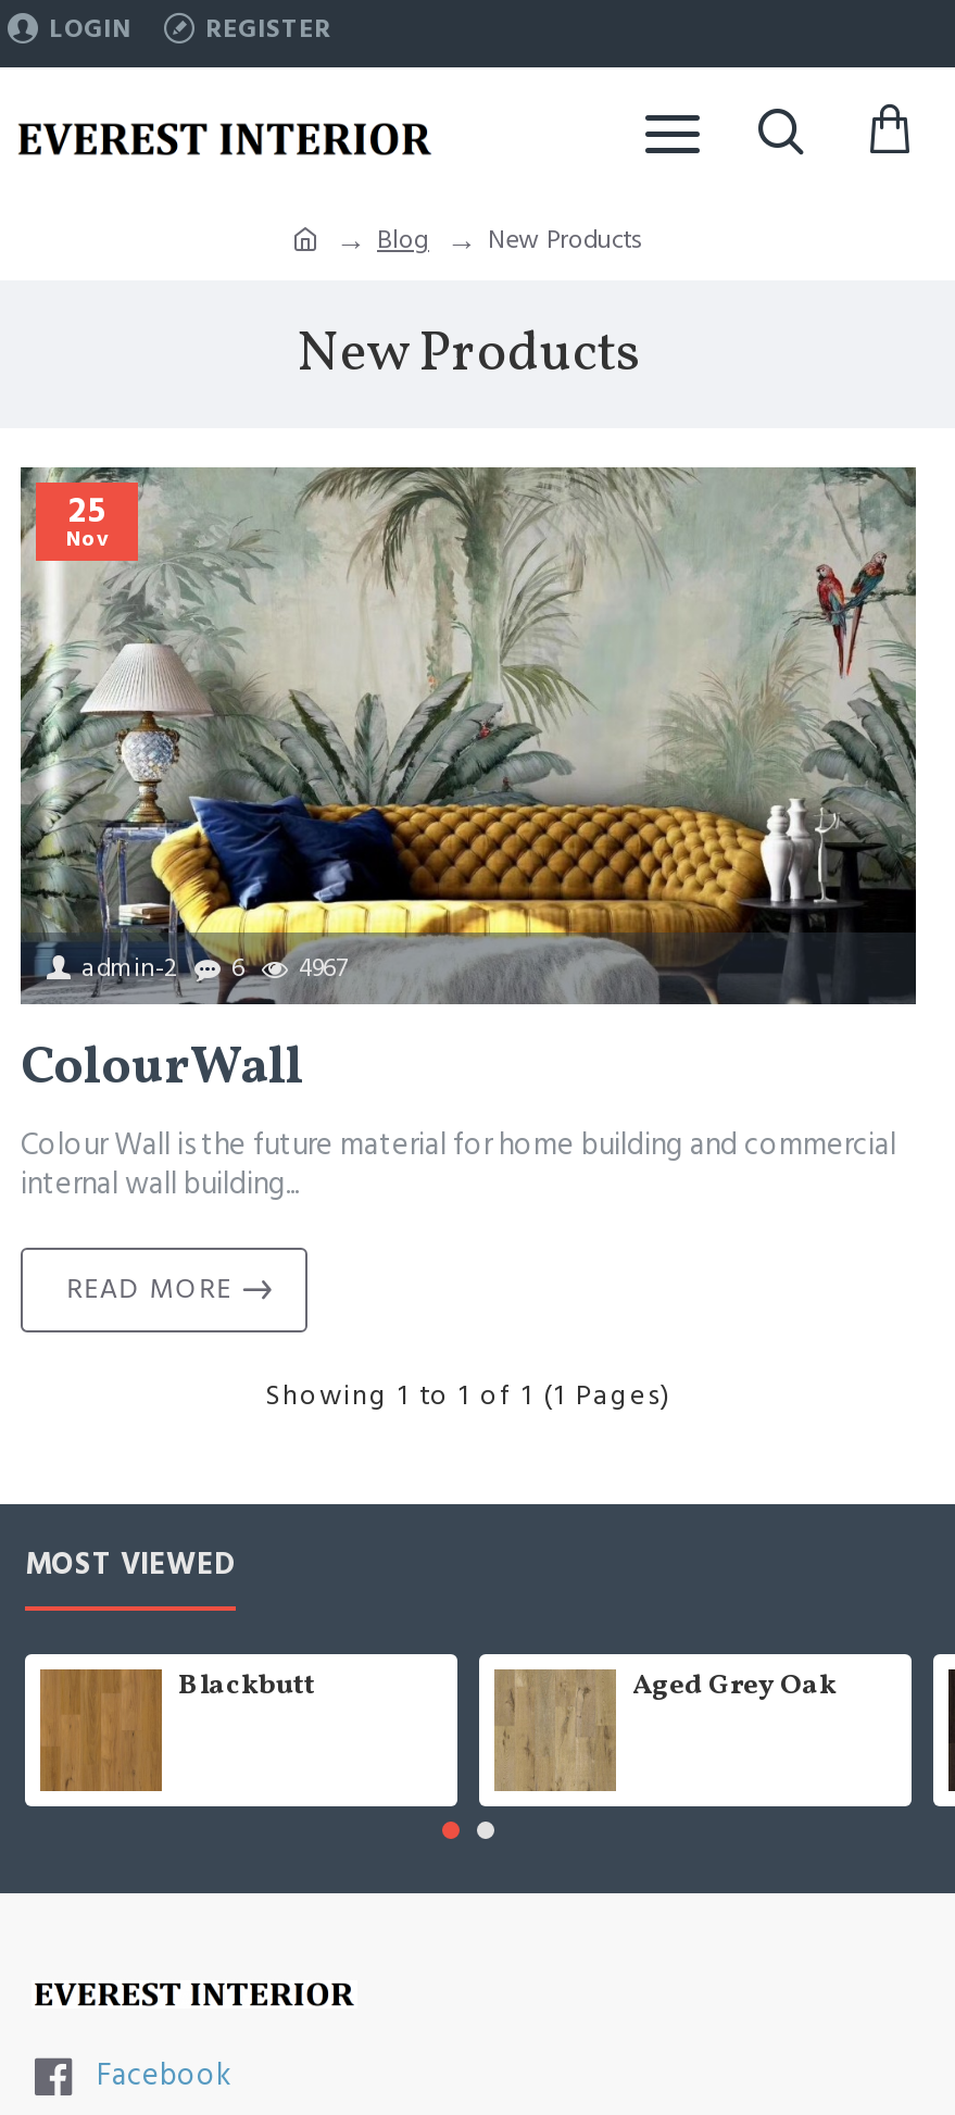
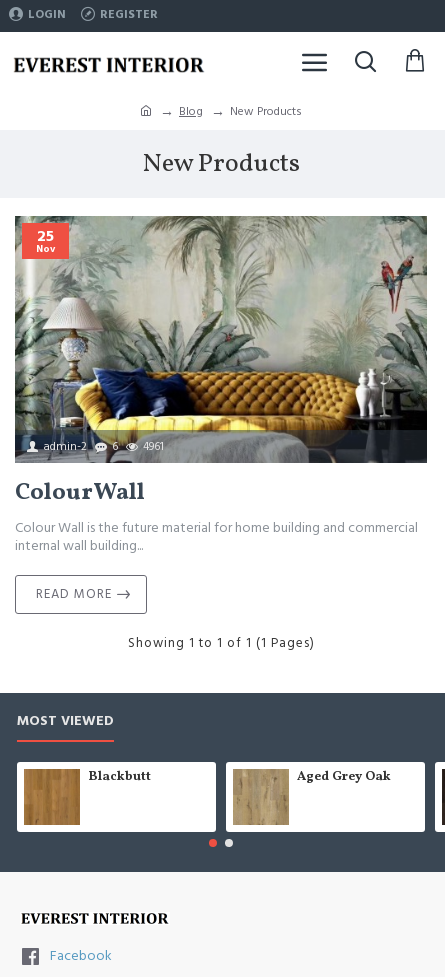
[81,950,347,987] admin-2 6 4967 -> [43,438,164,455] admin-2 6 4961

